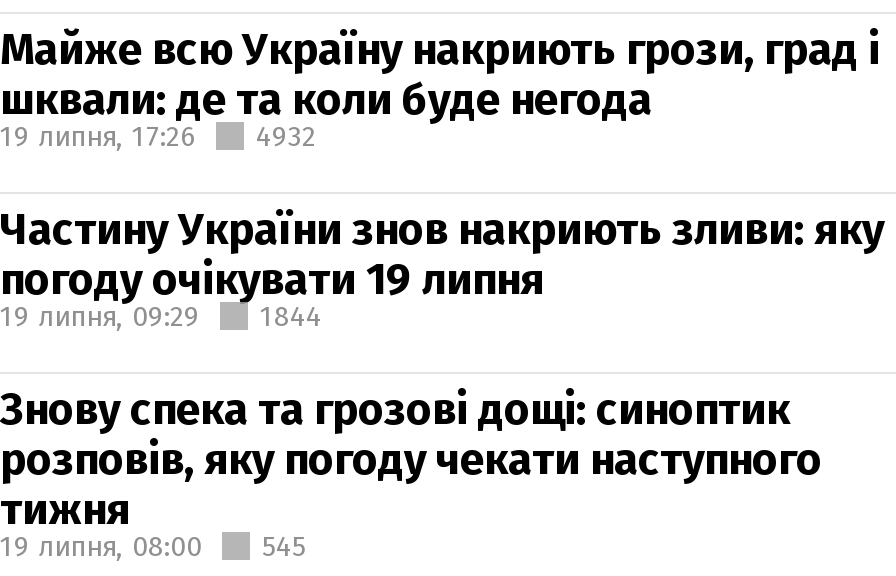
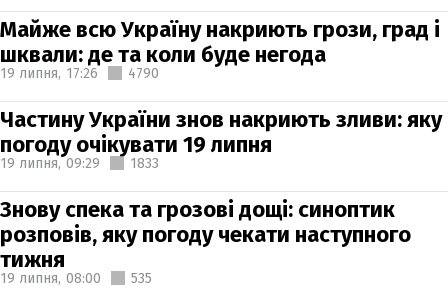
[0,119,316,153] 19 липня, 17:26 4932 -> [0,64,159,81] 19 липня, 17:26 4790
[0,299,322,333] 19 липня, 09:29 1844 -> [0,154,159,171] 19 липня, 09:29 1833
[0,529,306,563] 19 липня, 08:00 545 -> [0,269,152,286] 19 липня, 08:00 535

